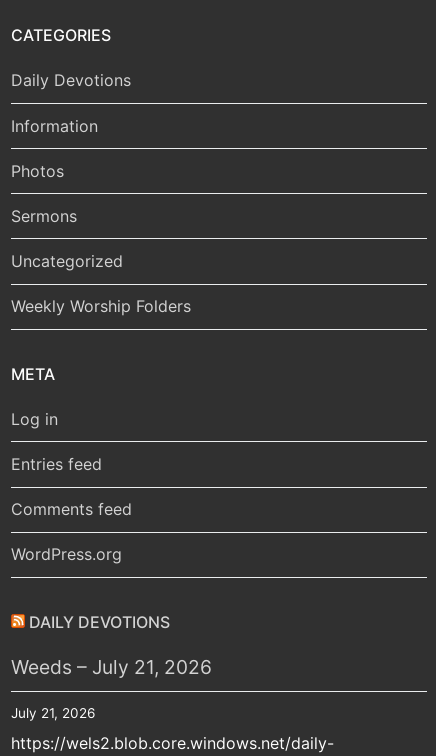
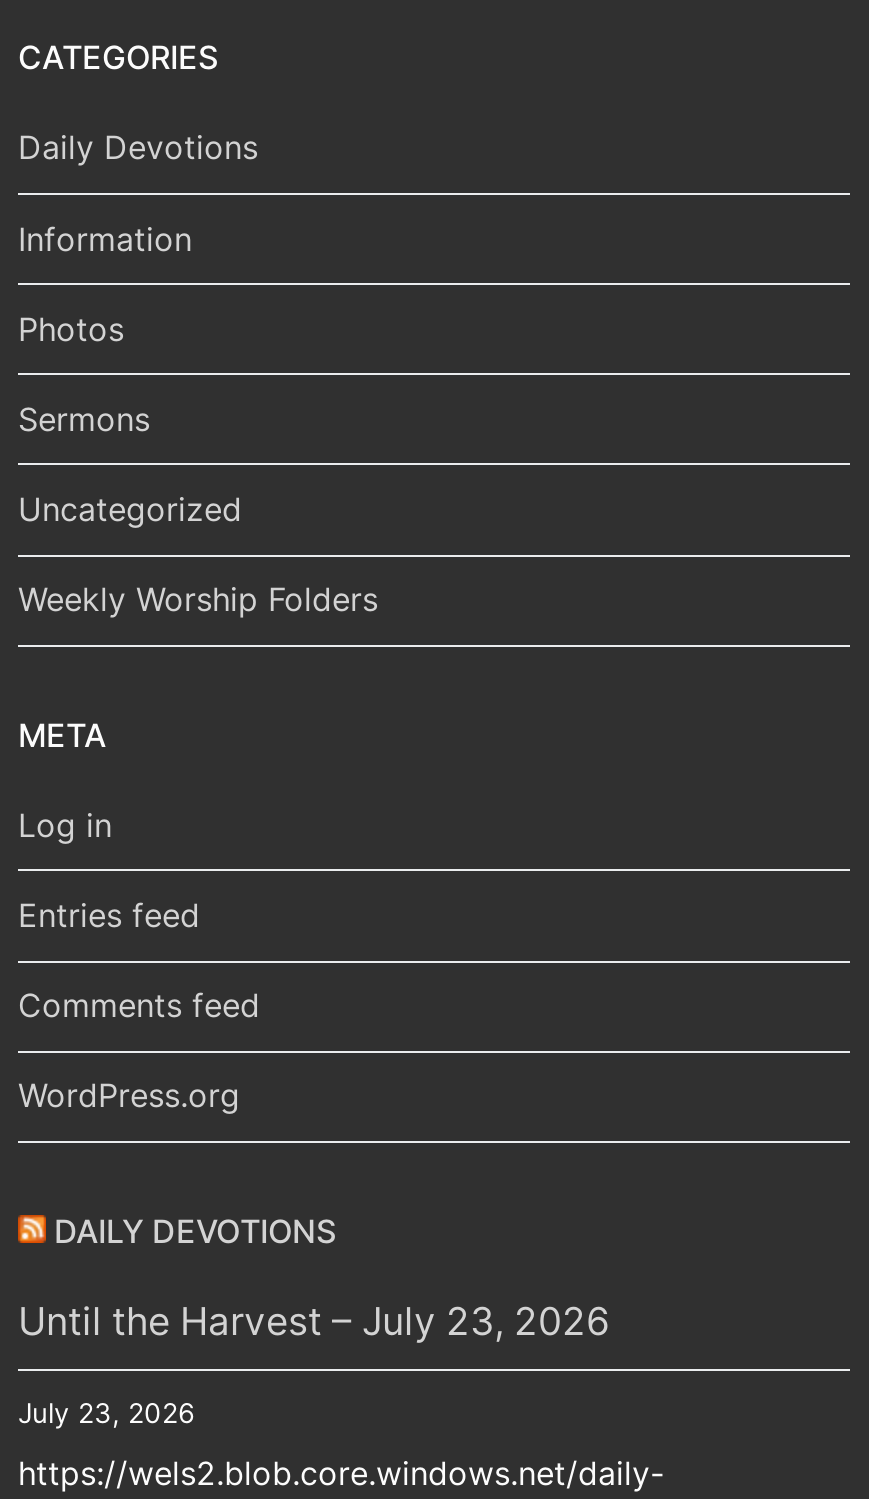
[11,655,212,679] Weeds – July 21, 2026 -> [18,1297,610,1345] Until the Harvest – July 23, 2026
[11,705,95,721] July 21, 2026 -> [18,1397,194,1429] July 23, 2026

